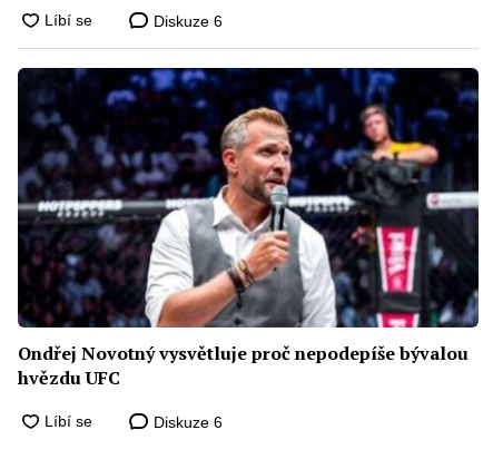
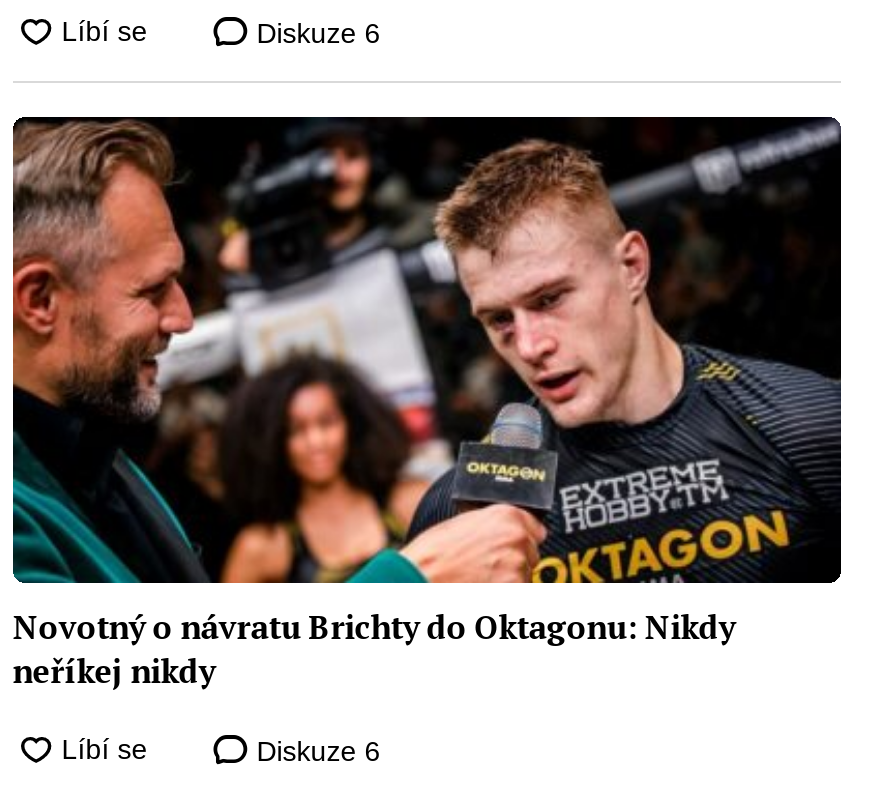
[17,67,480,389] [image] | Ondřej Novotný vysvětluje proč nepodepíše bývalou | hvězdu UFC -> [11,115,843,694] [image] | Novotný o návratu Brichty do Oktagonu: Nikdy | neříkej nikdy

